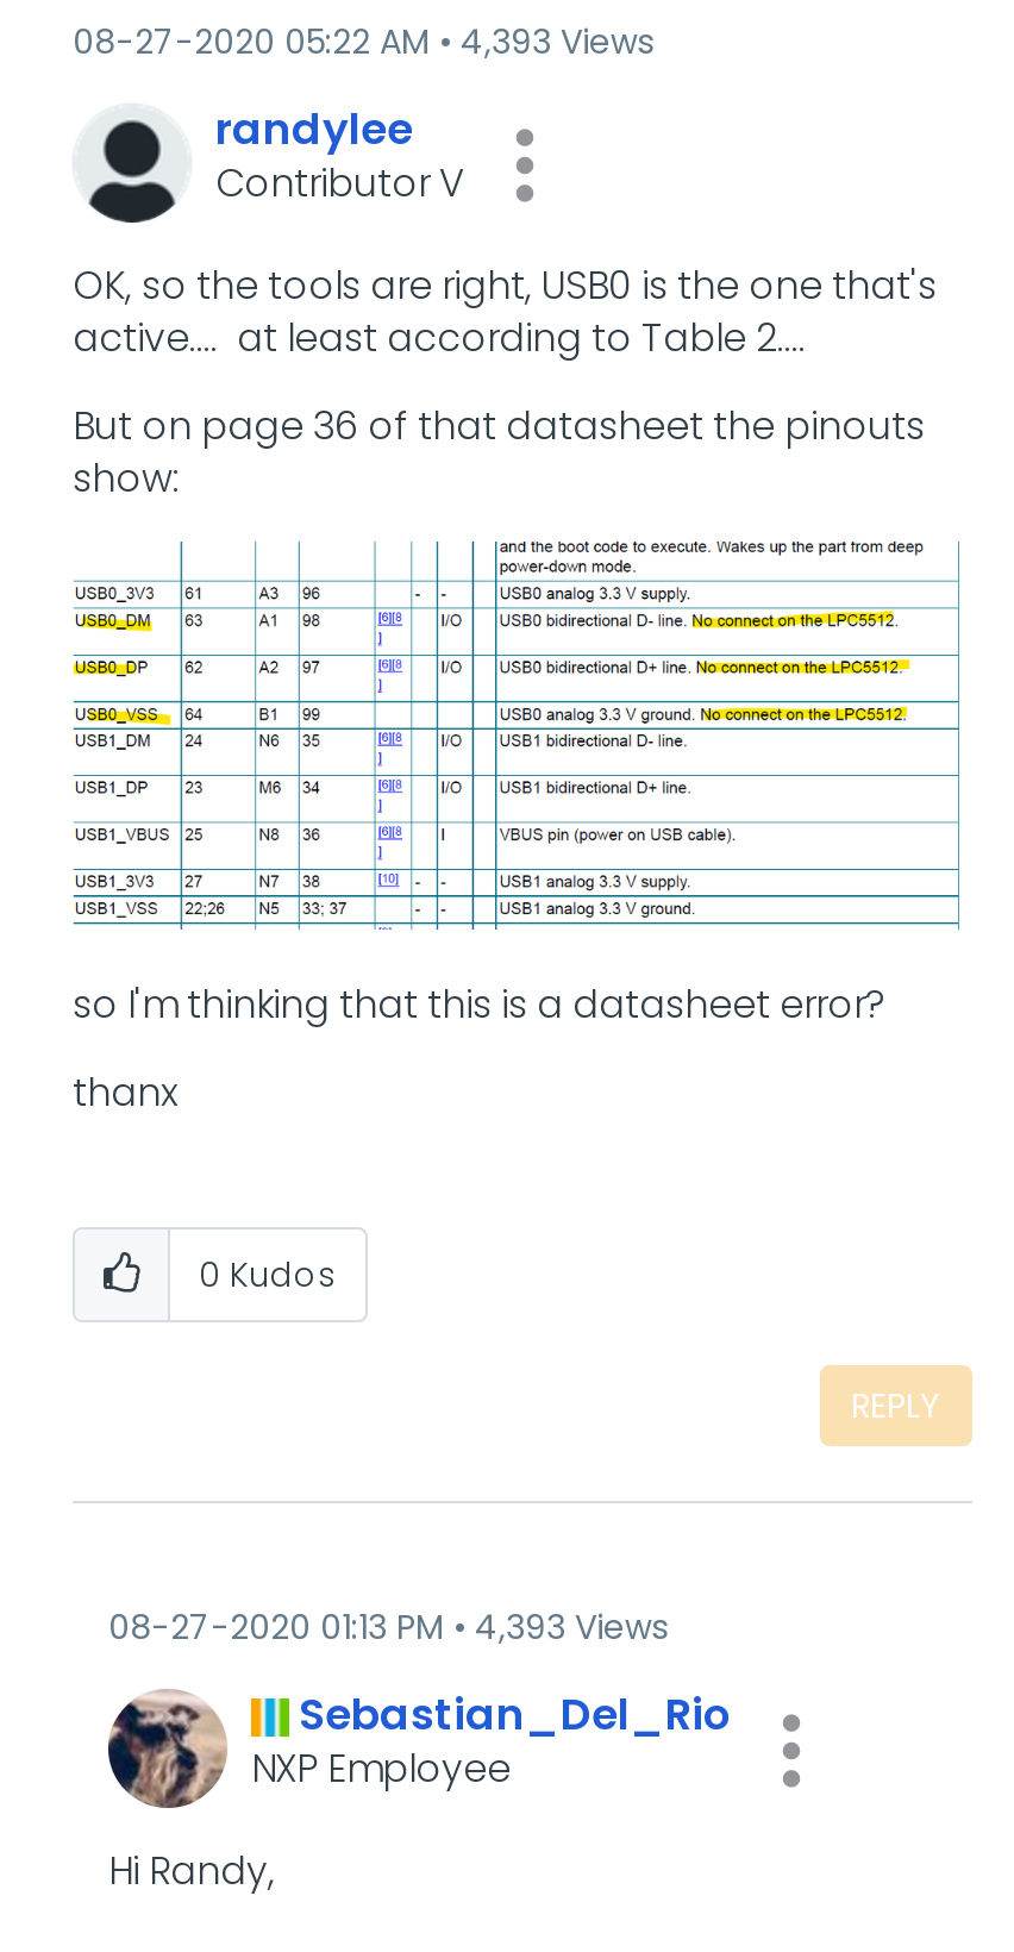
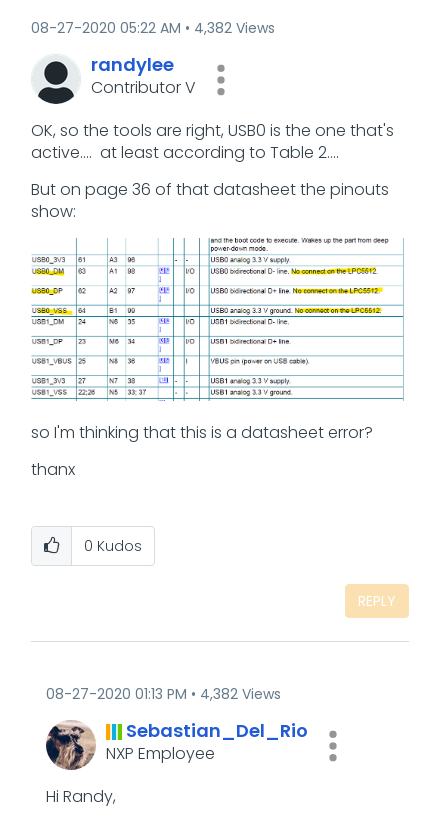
[73,18,653,66] 08-27-2020 05:22 AM 4,393 Views -> [31,18,275,38] 08-27-2020 05:22 AM 4,382 Views
[108,1602,668,1650] 08-27-2020 01:13 PM 4,393 Views -> [46,683,281,703] 08-27-2020 01:13 PM 4,382 Views

